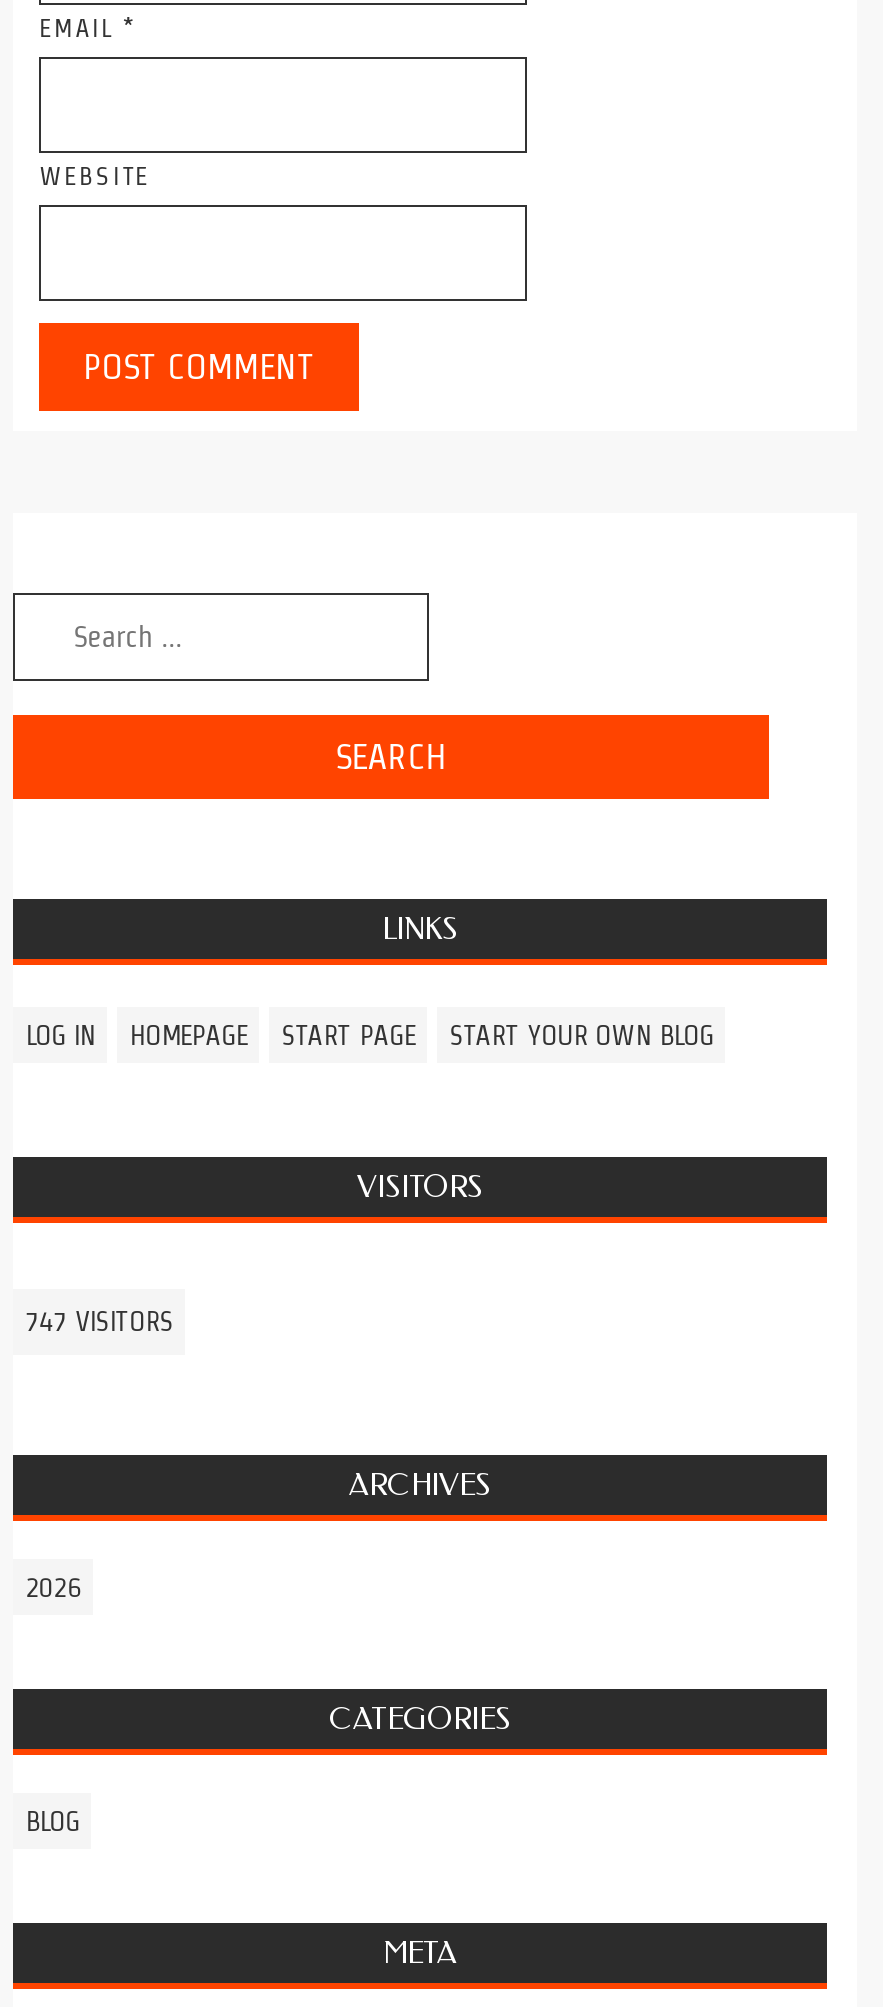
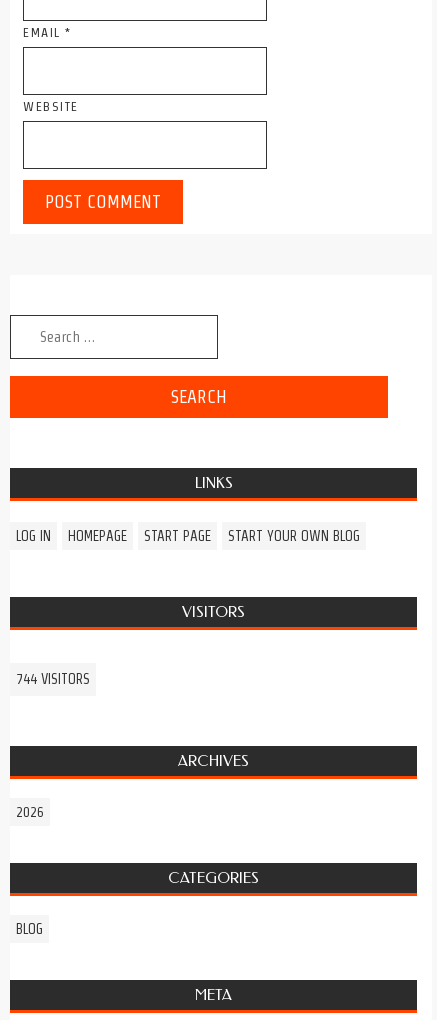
[25,1304,173,1336] 747 VISITORS -> [16,671,90,687] 744 VISITORS

